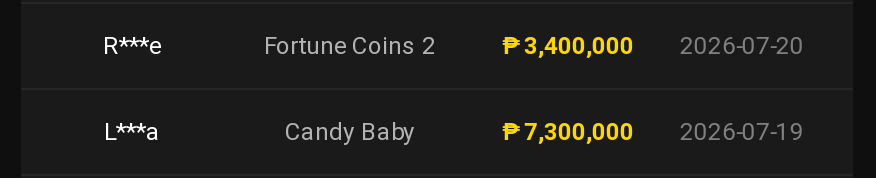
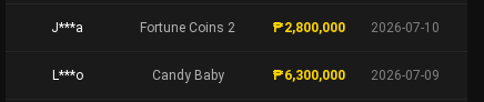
[103,32,161,60] R***e -> [51,20,83,35] J***a
[502,32,804,60] ₱3,400,000 | 2026-07-20 -> [272,20,440,35] ₱2,800,000 | 2026-07-10
[104,118,160,146] L***a -> [52,68,83,83] L***o
[502,118,804,146] ₱7,300,000 | 2026-07-19 -> [272,68,440,83] ₱6,300,000 | 2026-07-09

